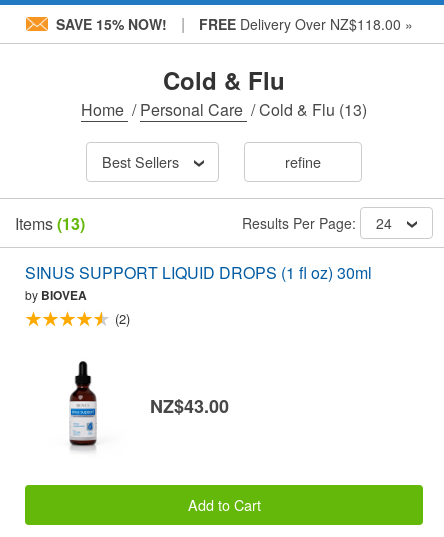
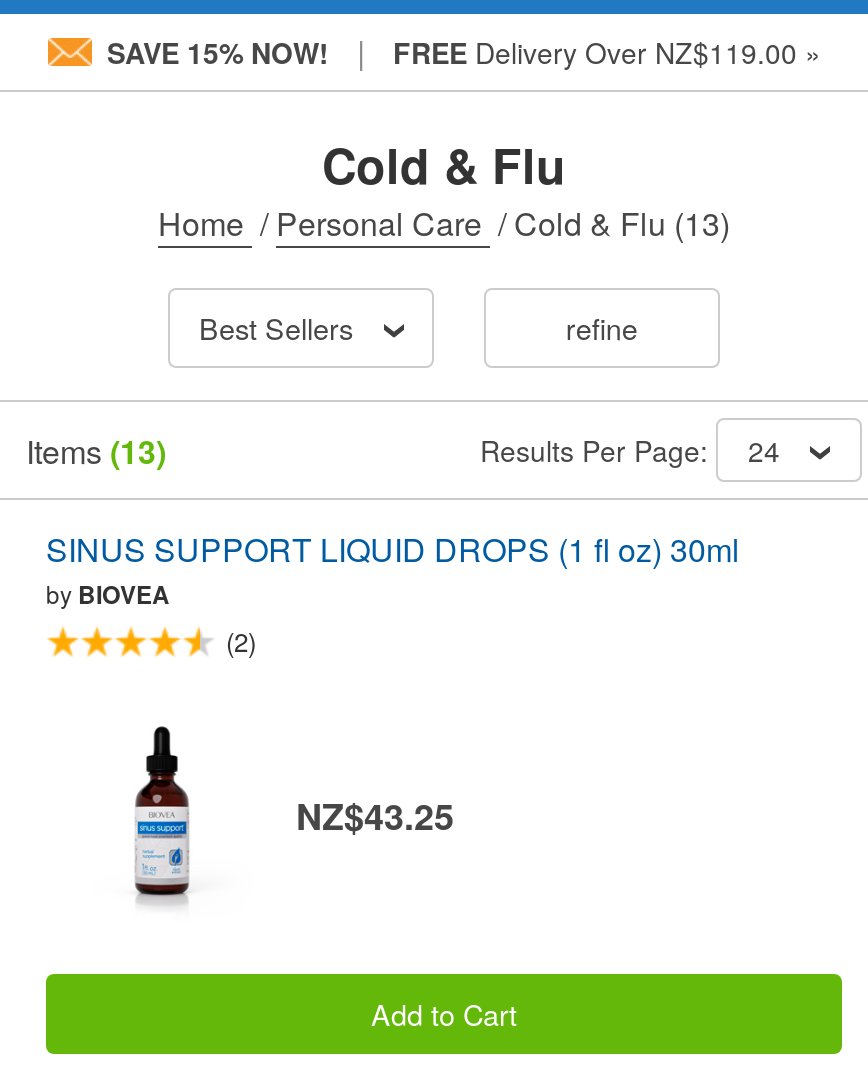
[198,14,412,34] FREE Delivery Over NZ$118.00 » -> [393,32,821,72] FREE Delivery Over NZ$119.00 »
[150,393,229,419] NZ$43.00 -> [296,789,454,841] NZ$43.25

